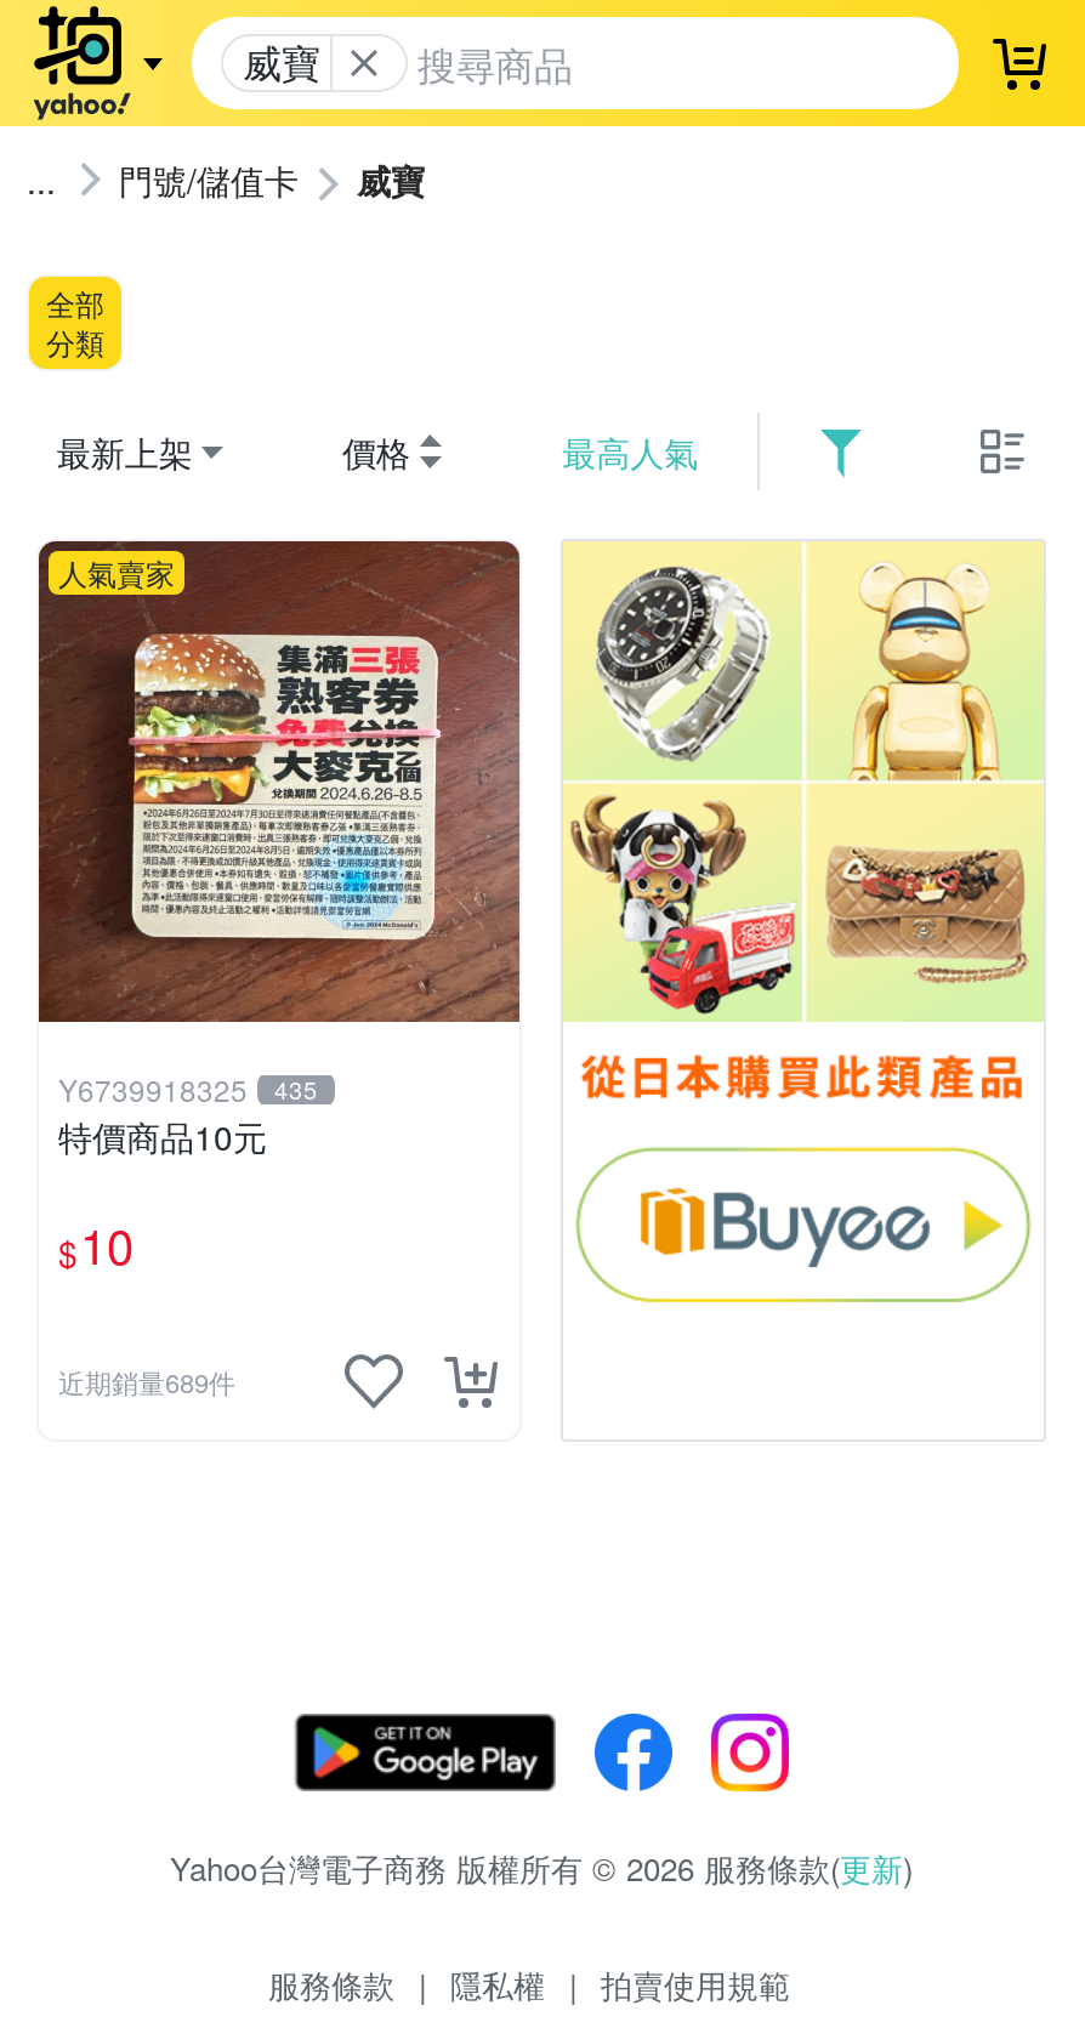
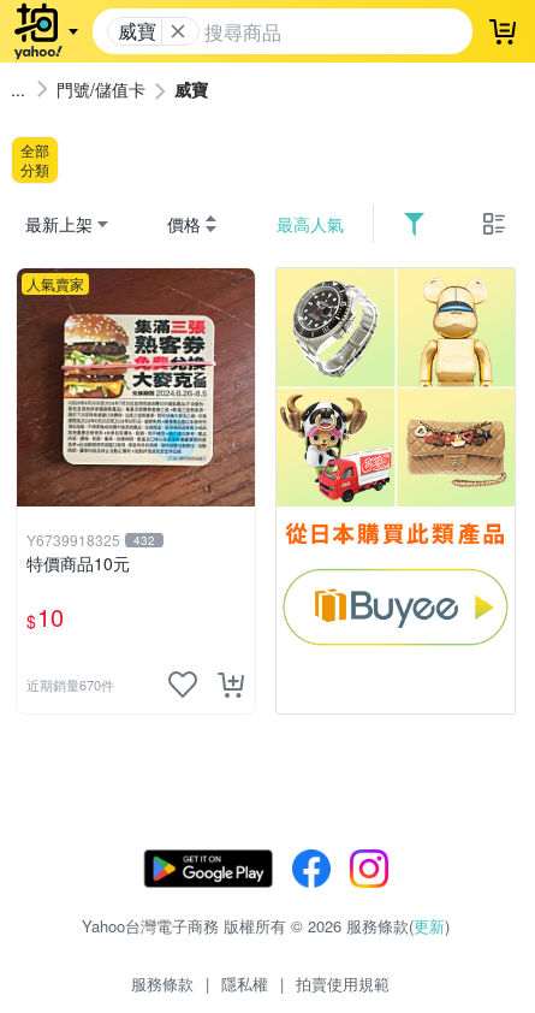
[58,1069,318,1110] Y6739918325 435 -> [26,530,155,550] Y6739918325 432
[58,1362,235,1401] 近期銷量689件 -> [26,675,114,695] 近期銷量670件

